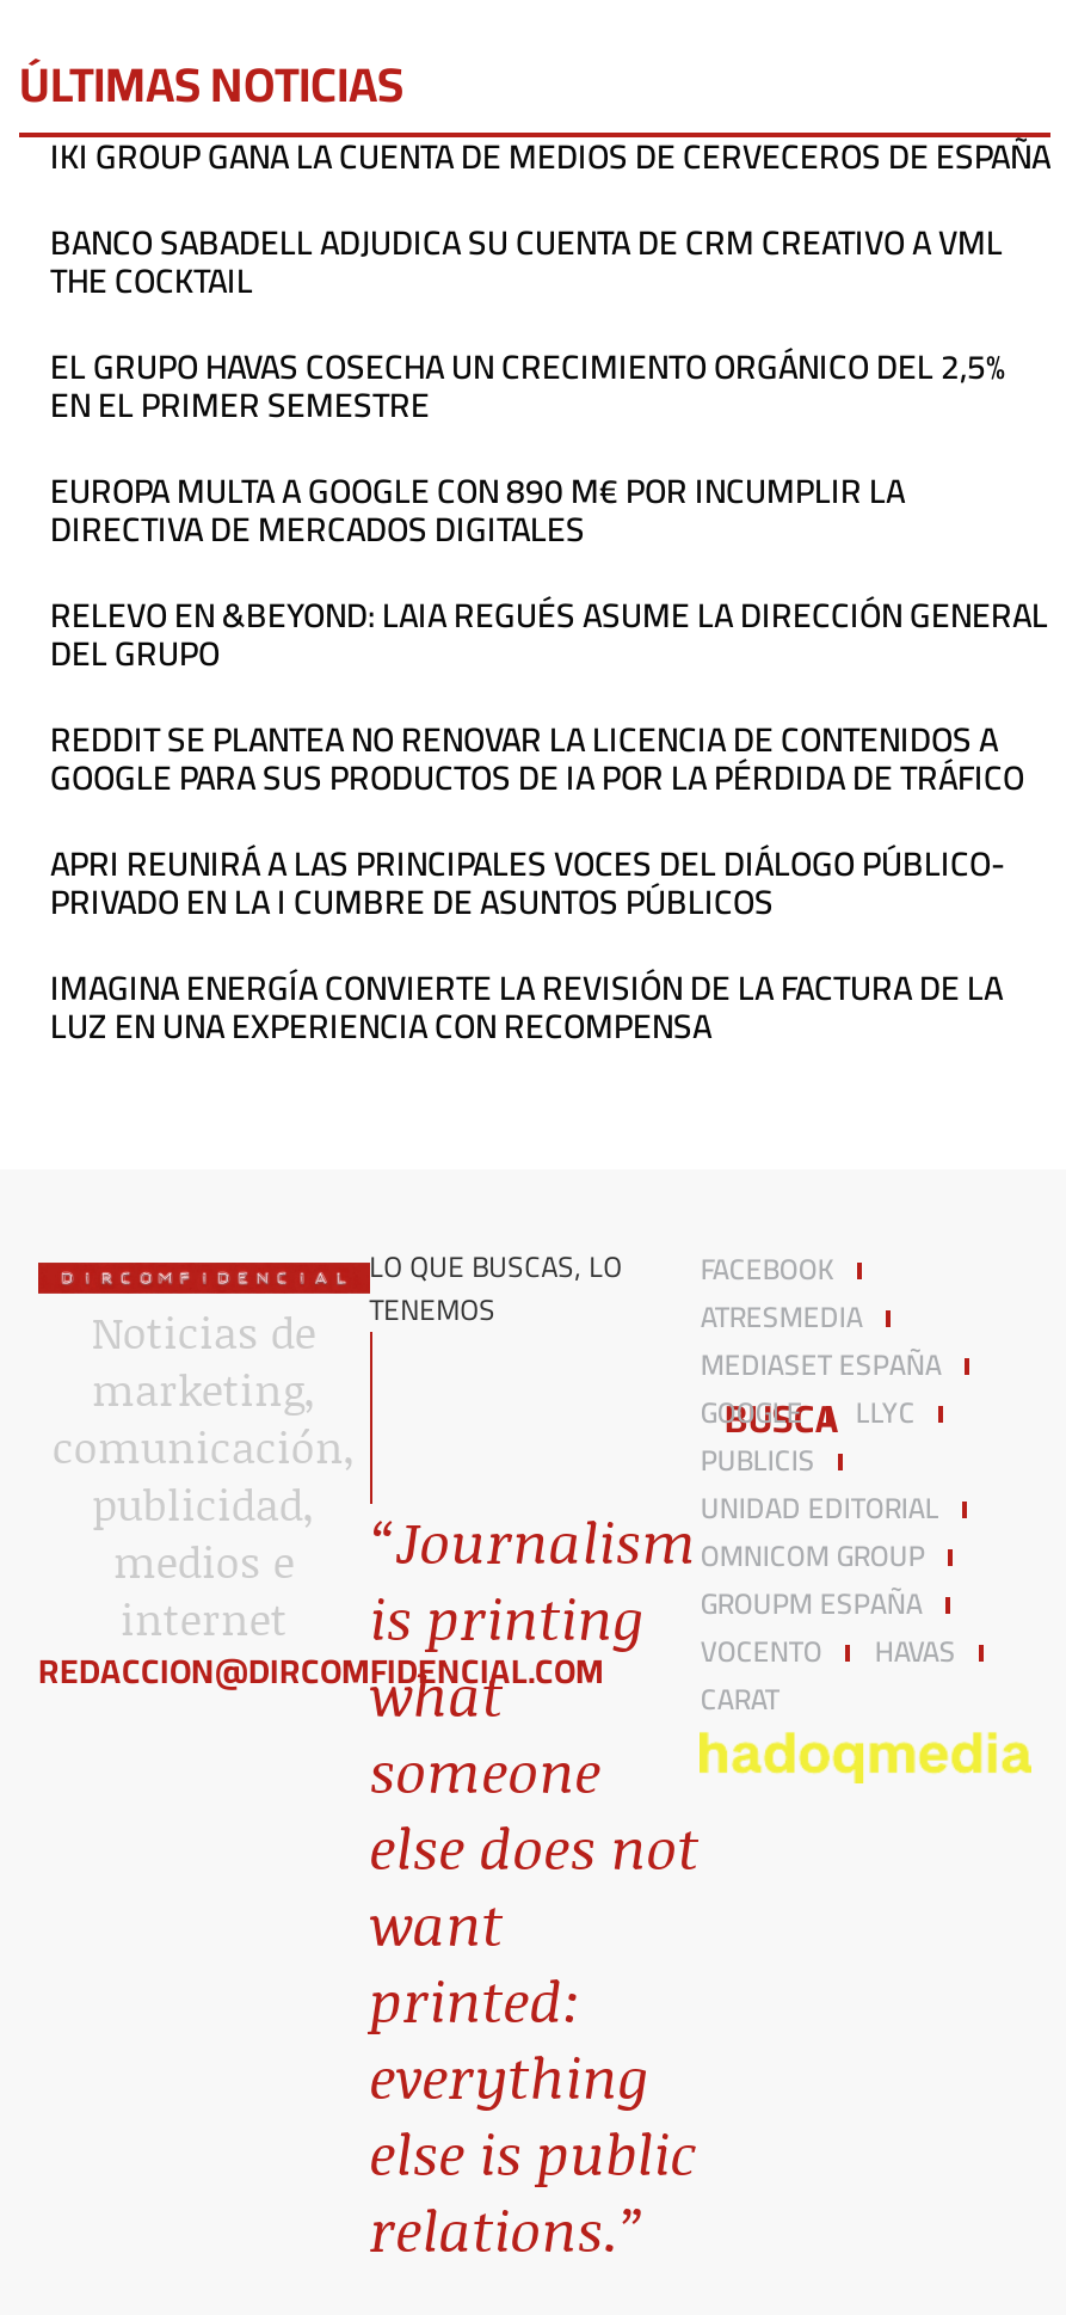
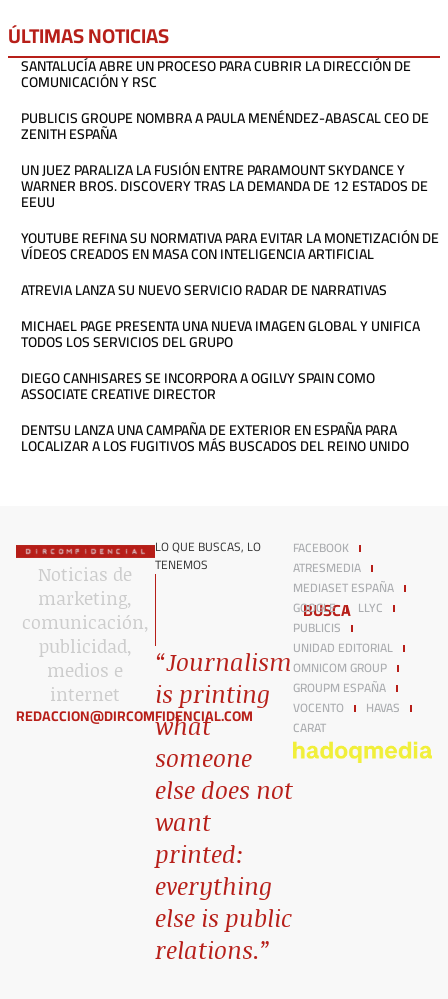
[50,125,1050,1057] IKI GROUP GANA LA CUENTA DE MEDIOS DE CERVECEROS DE ESPAÑA | BANCO SABADELL ADJUDICA SU CUENTA DE CRM CREATIVO A VML | THE COCKTAIL | EL GRUPO HAVAS COSECHA UN CRECIMIENTO ORGÁNICO DEL 2,5% | EN EL PRIMER SEMESTRE | EUROPA MULTA A GOOGLE CON 890 M€ POR INCUMPLIR LA | DIRECTIVA DE MERCADOS DIGITALES | RELEVO EN &BEYOND: LAIA REGUÉS ASUME LA DIRECCIÓN GENERAL | DEL GRUPO | REDDIT SE PLANTEA NO RENOVAR LA LICENCIA DE CONTENIDOS A | GOOGLE PARA SUS PRODUCTOS DE IA POR LA PÉRDIDA DE TRÁFICO | APRI REUNIRÁ A LAS PRINCIPALES VOCES DEL DIÁLOGO PÚBLICO- | PRIVADO EN LA I CUMBRE DE ASUNTOS PÚBLICOS | IMAGINA ENERGÍA CONVIERTE LA REVISIÓN DE LA FACTURA DE LA | LUZ EN UNA EXPERIENCIA CON RECOMPENSA -> [21,53,439,459] SANTALUCÍA ABRE UN PROCESO PARA CUBRIR LA DIRECCIÓN DE | COMUNICACIÓN Y RSC | PUBLICIS GROUPE NOMBRA A PAULA MENÉNDEZ-ABASCAL CEO DE | ZENITH ESPAÑA | UN JUEZ PARALIZA LA FUSIÓN ENTRE PARAMOUNT SKYDANCE Y | WARNER BROS. DISCOVERY TRAS LA DEMANDA DE 12 ESTADOS DE | EEUU | YOUTUBE REFINA SU NORMATIVA PARA EVITAR LA MONETIZACIÓN DE | VÍDEOS CREADOS EN MASA CON INTELIGENCIA ARTIFICIAL | ATREVIA LANZA SU NUEVO SERVICIO RADAR DE NARRATIVAS | MICHAEL PAGE PRESENTA UNA NUEVA IMAGEN GLOBAL Y UNIFICA | TODOS LOS SERVICIOS DEL GRUPO | DIEGO CANHISARES SE INCORPORA A OGILVY SPAIN COMO | ASSOCIATE CREATIVE DIRECTOR | DENTSU LANZA UNA CAMPAÑA DE EXTERIOR EN ESPAÑA PARA | LOCALIZAR A LOS FUGITIVOS MÁS BUSCADOS DEL REINO UNIDO

